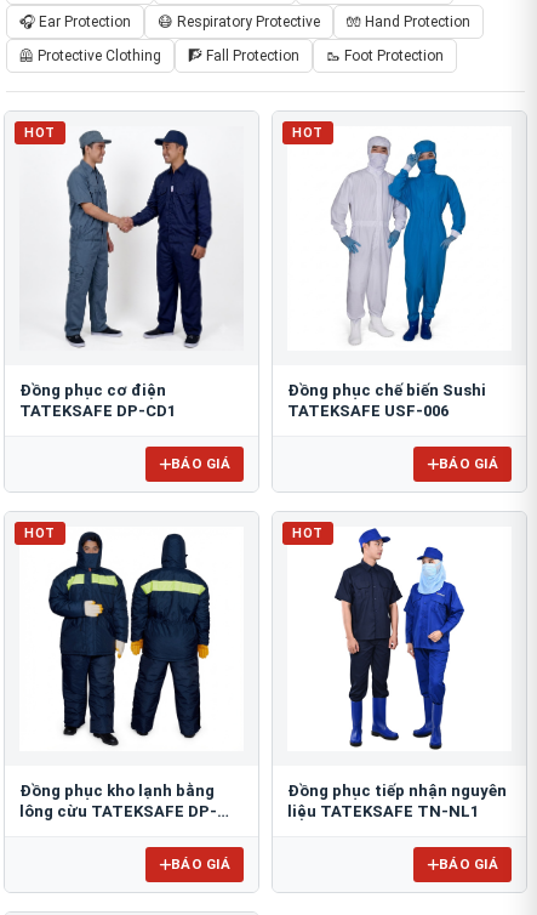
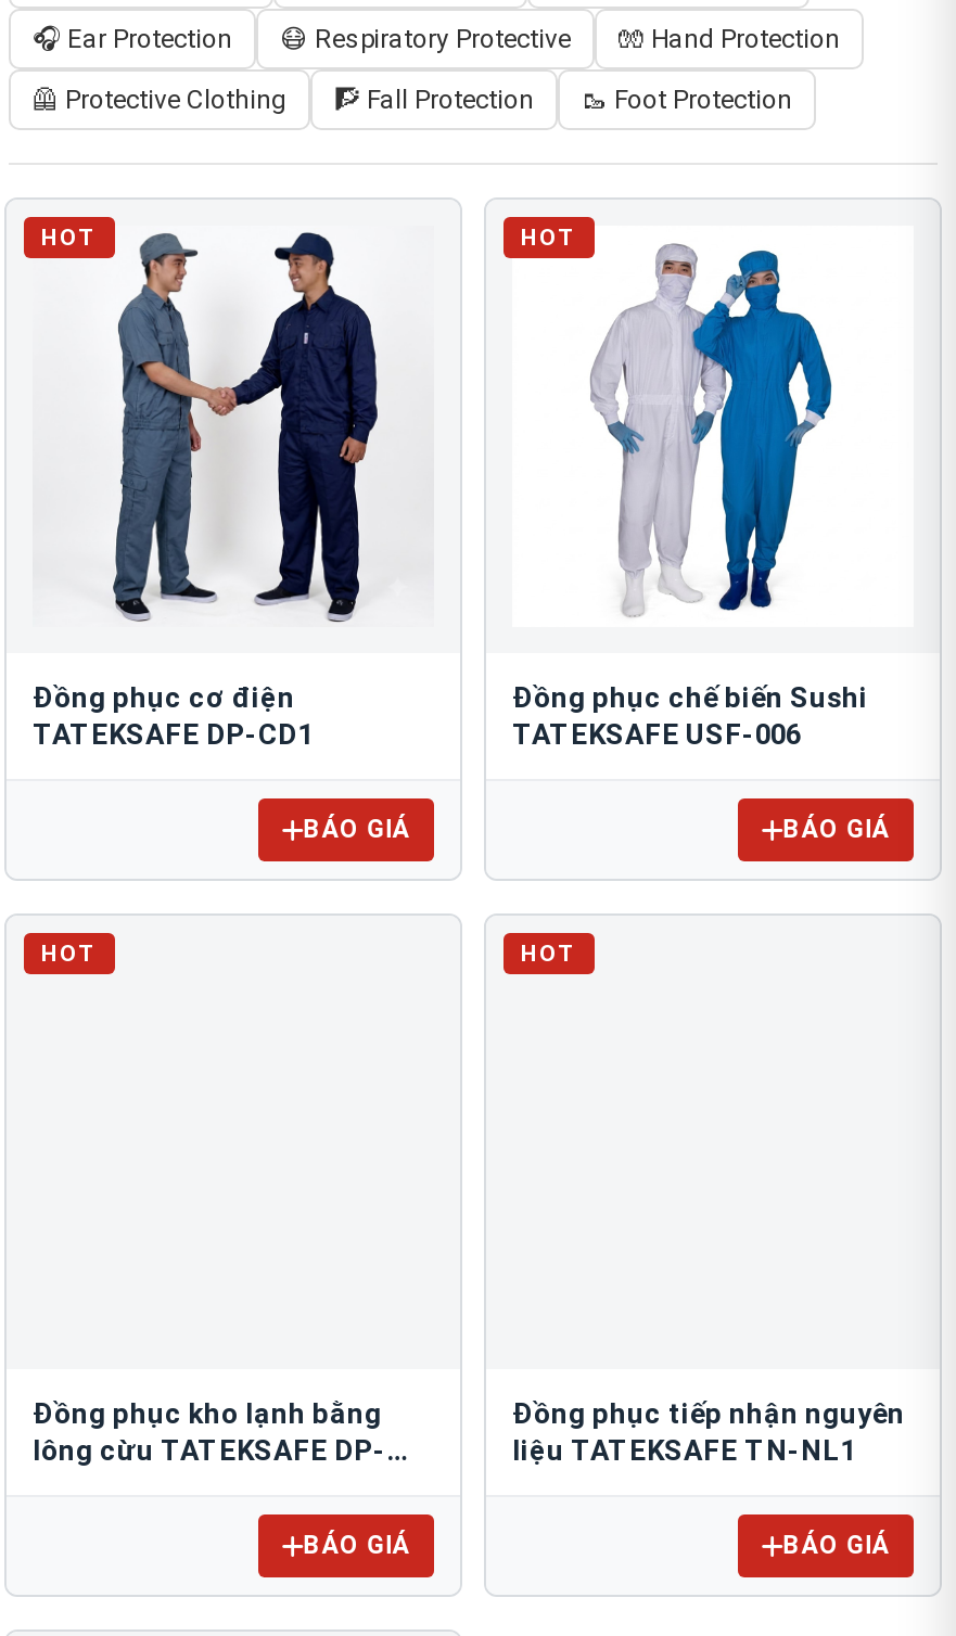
[47,530,211,748] [image] -> none
[333,528,465,751] [image] -> none

